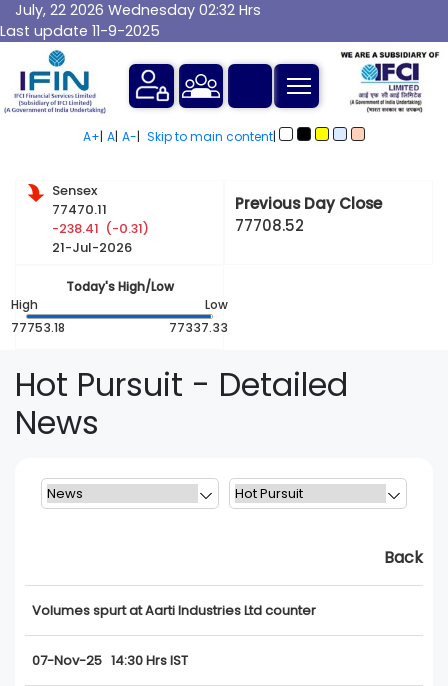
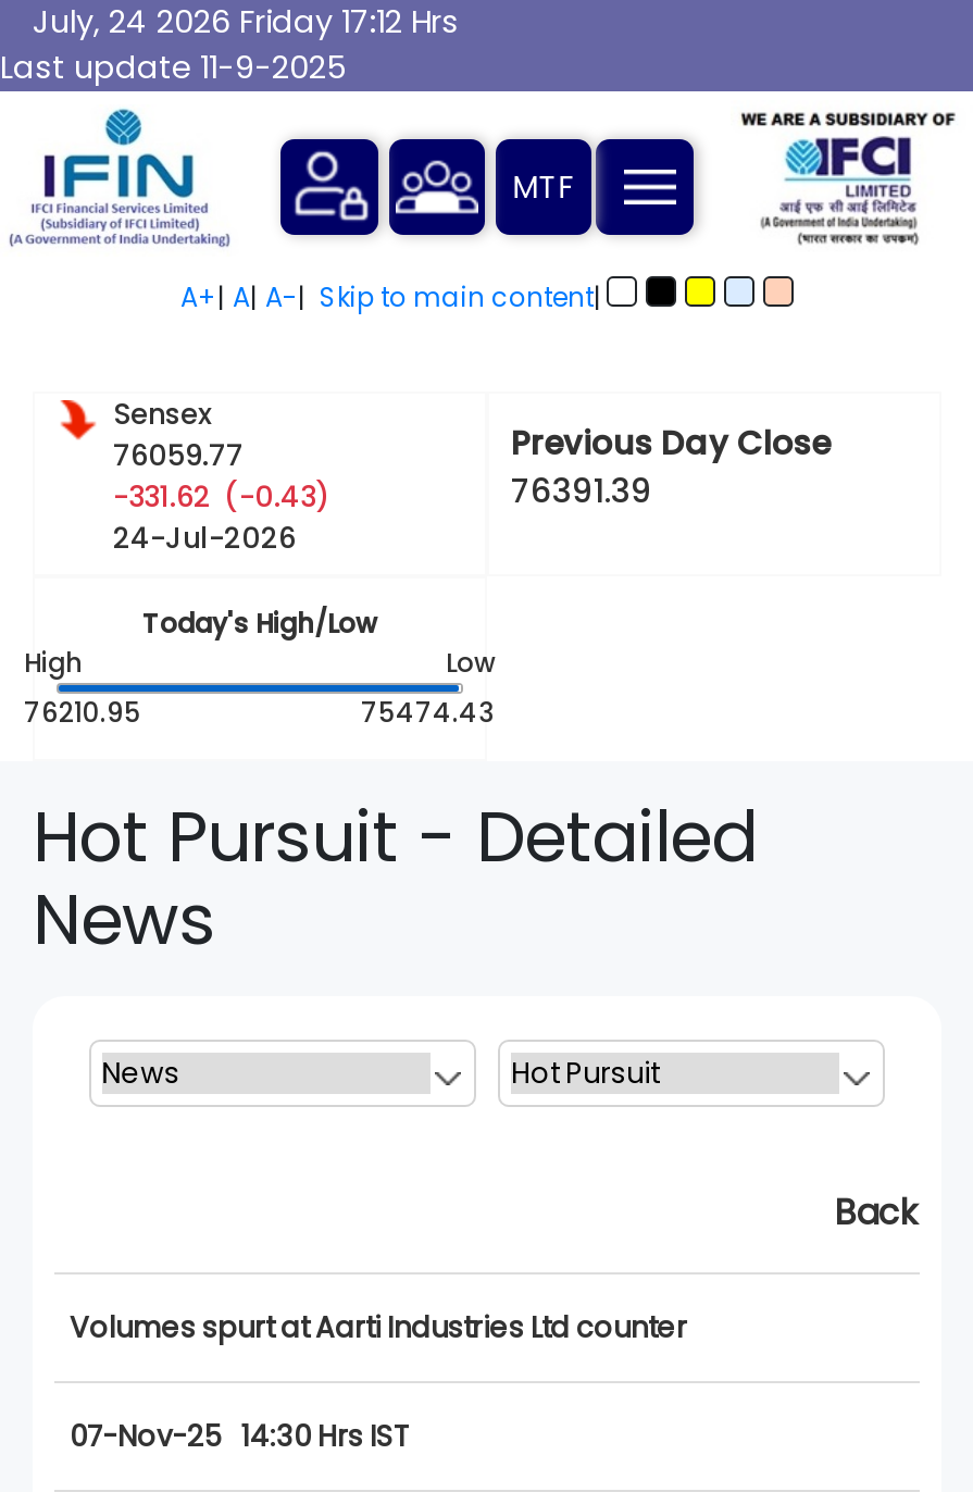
[15,0,261,20] July, 22 2026 Wednesday 02:32 Hrs -> [33,0,459,43] July, 24 2026 Friday 17:12 Hrs
none -> [513,165,574,209] MTF
[52,200,149,257] 77470.11 | -238.41 (-0.31) | 21-Jul-2026 -> [113,435,328,559] 76059.77 | -331.62 (-0.43) | 24-Jul-2026
[235,215,304,236] 77708.52 -> [511,468,652,513] 76391.39
[11,319,65,336] 77753.18 -> [24,694,141,731] 76210.95
[169,319,228,336] 77337.33 -> [361,694,496,731] 75474.43

